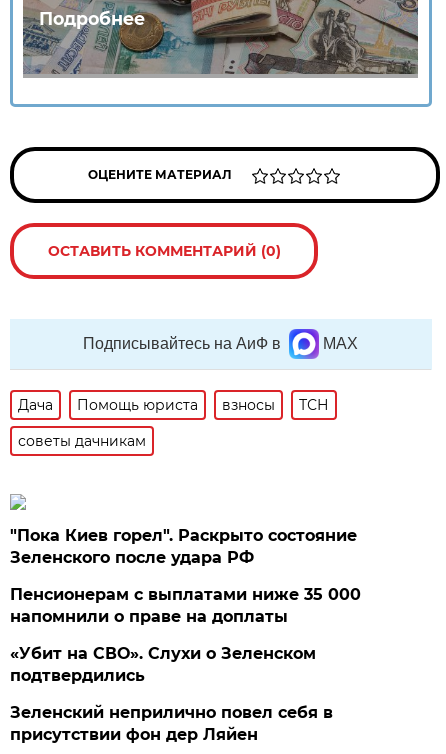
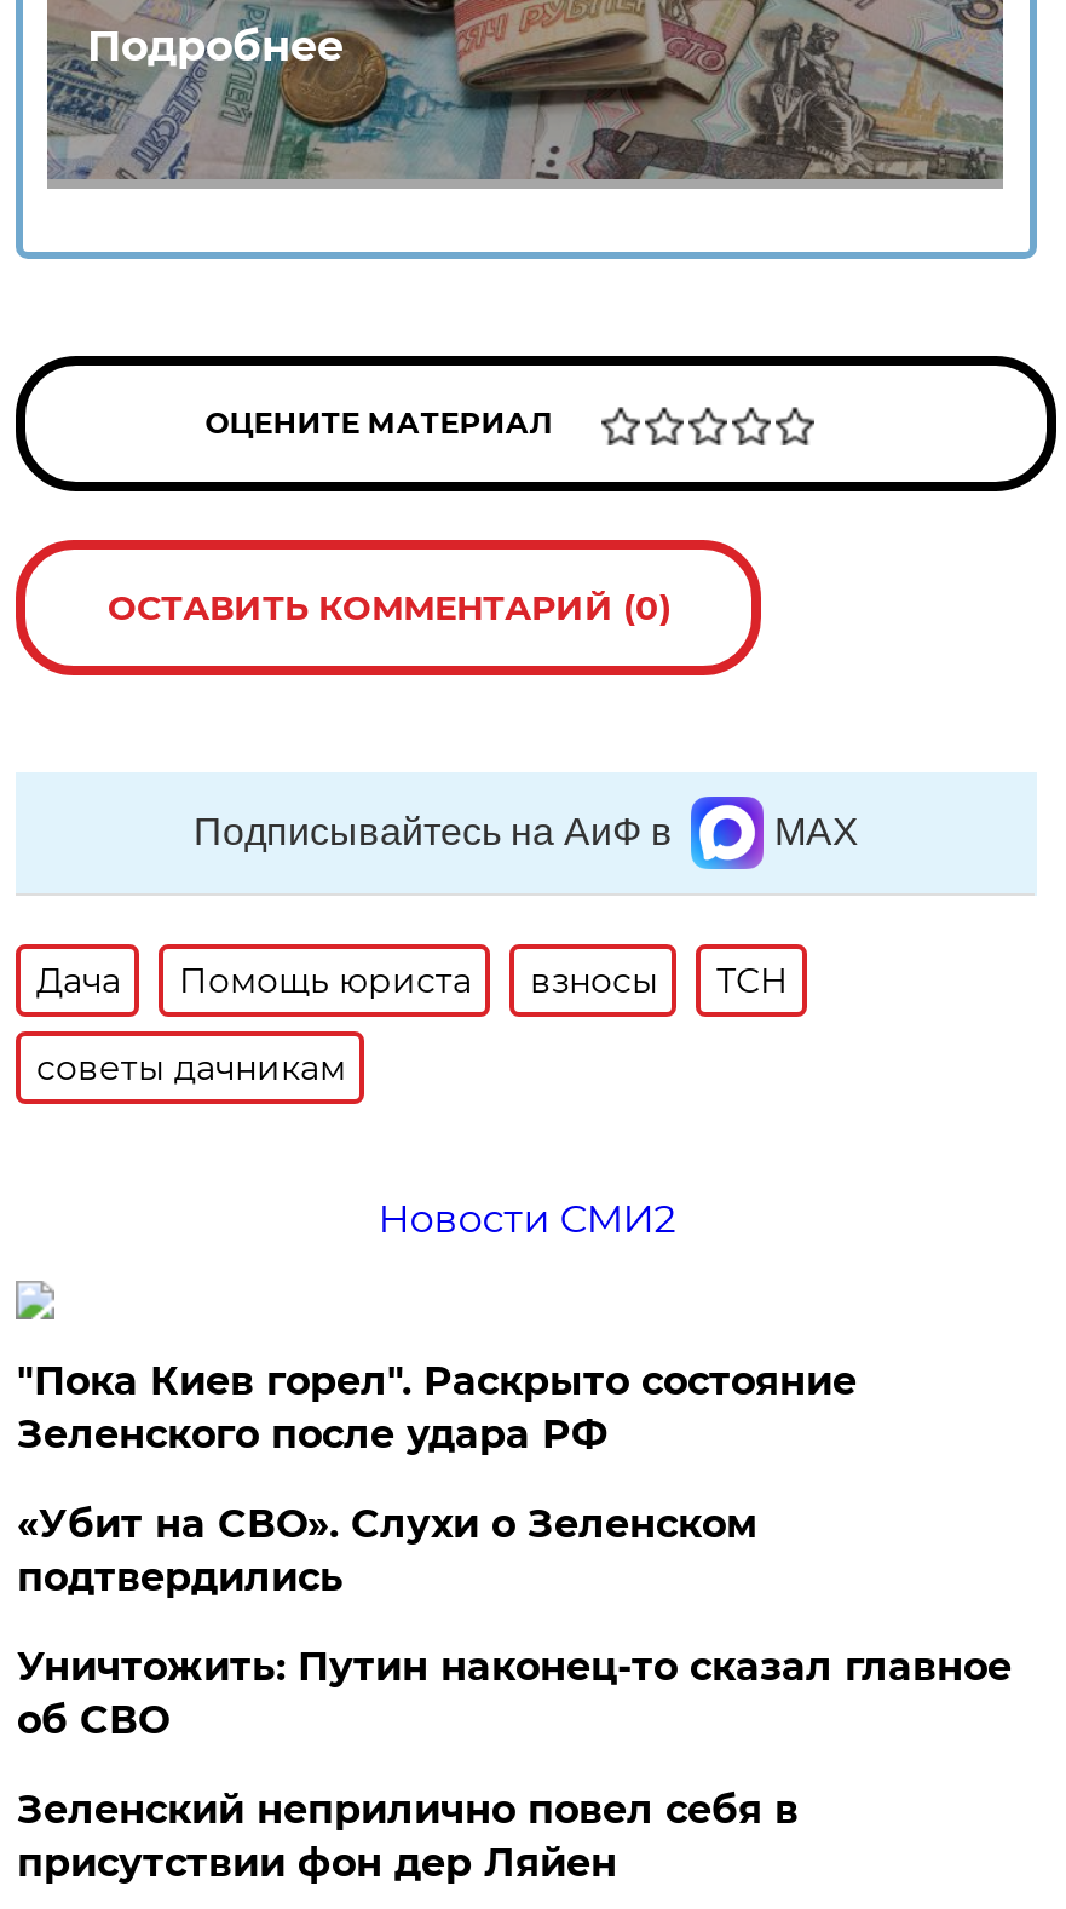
none -> [378,1196,676,1242] Новости СМИ2
[10,585,361,626] Пенсионерам с выплатами ниже 35 000 | напомнили о праве на доплаты -> none
moved [10,644,316,685] -> [17,1501,757,1600]: «Убит на СВО». Слухи о Зеленском | подтвердились
none -> [17,1644,1011,1743] Уничтожить: Путин наконец-то сказал главное | об СВО

